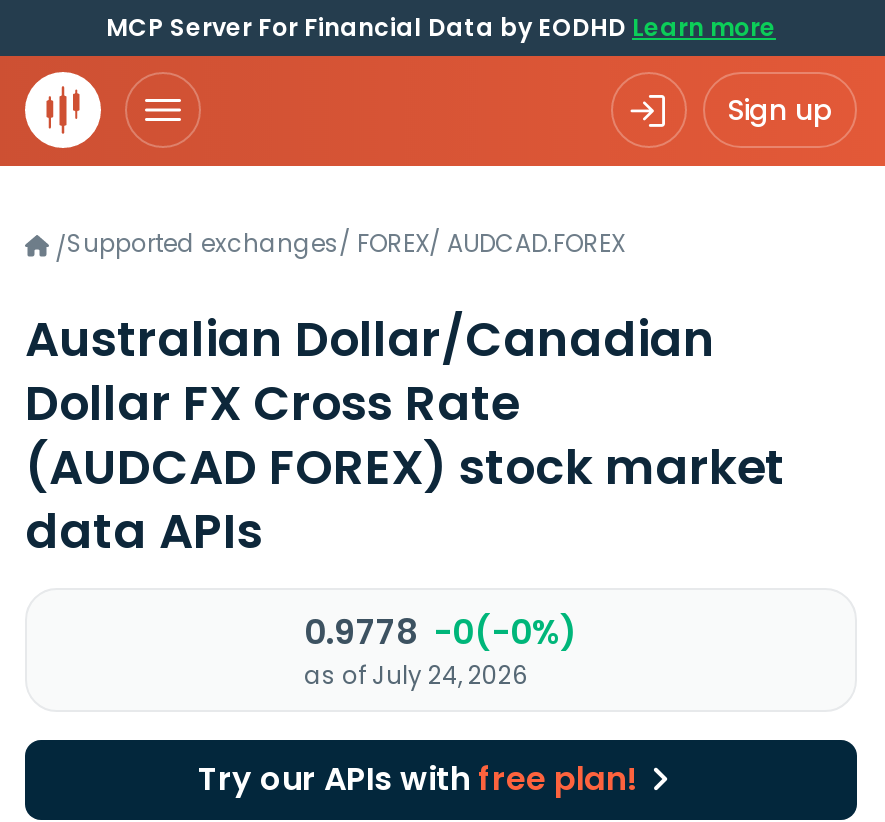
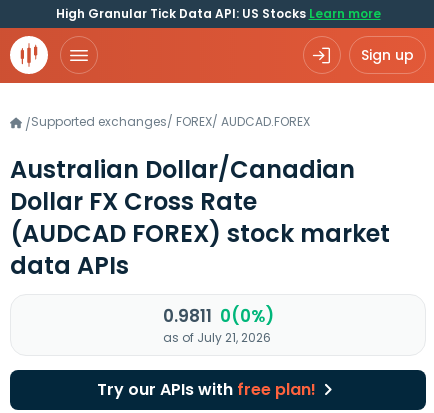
[106,10,776,44] MCP Server For Financial Data by EODHD Learn more -> [55,5,380,22] High Granular Tick Data API: US Stocks Learn more
[304,608,578,656] 0.9778 -0(-0%) -> [162,304,273,328] 0.9811 0(0%)
[304,658,528,692] as of July 24, 2026 -> [162,329,270,346] as of July 21, 2026

